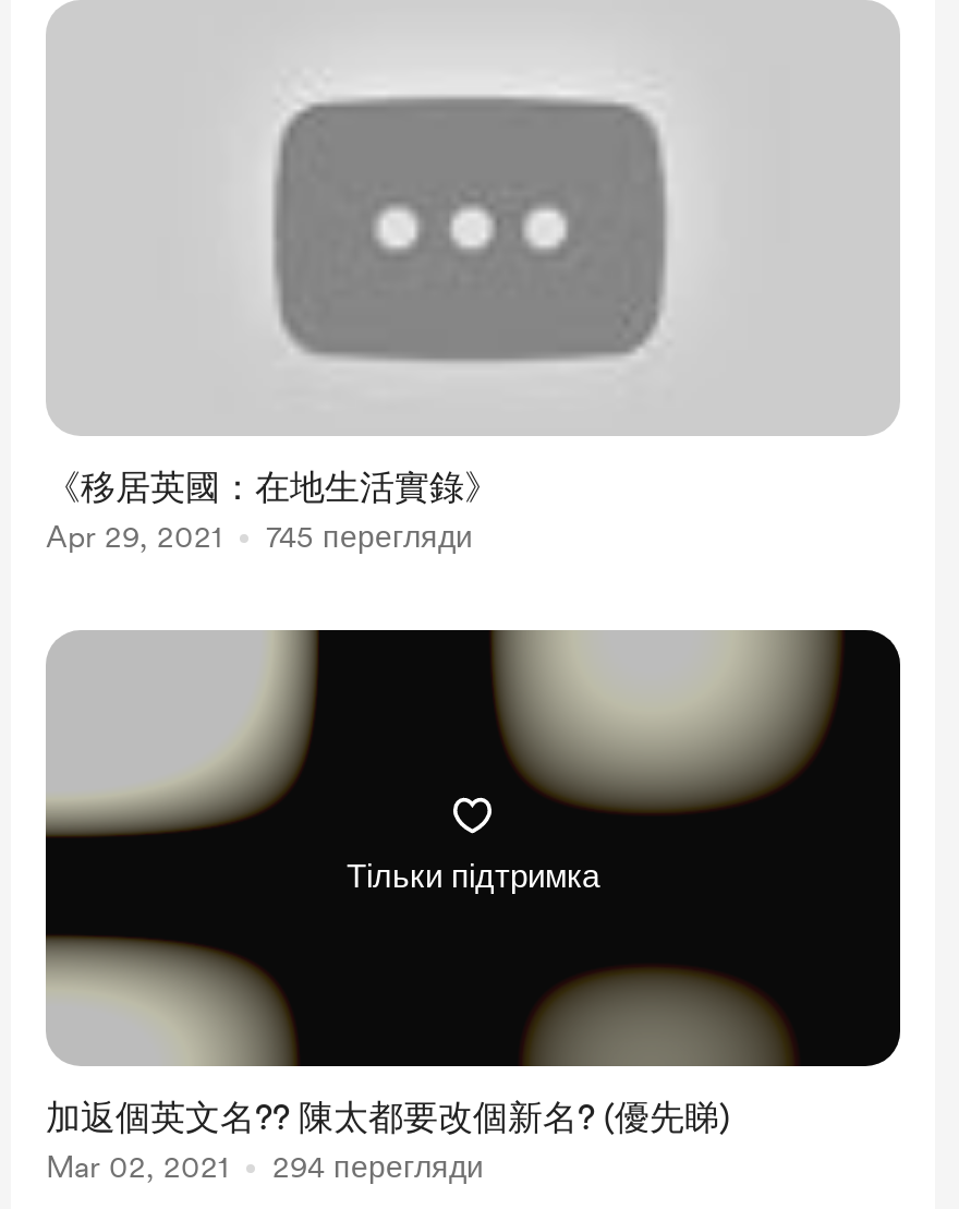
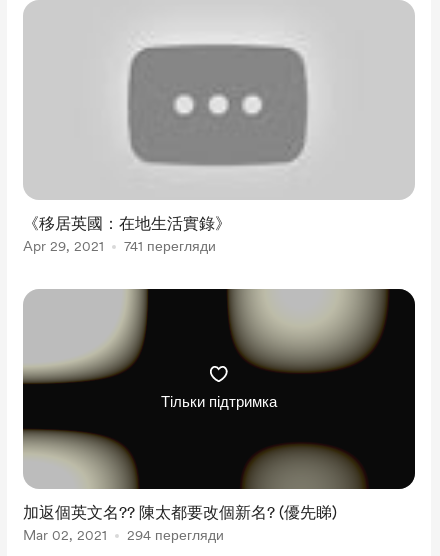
[46,519,473,554] Apr 29, 2021 745 перегляди -> [23,238,216,254] Apr 29, 2021 741 перегляди

